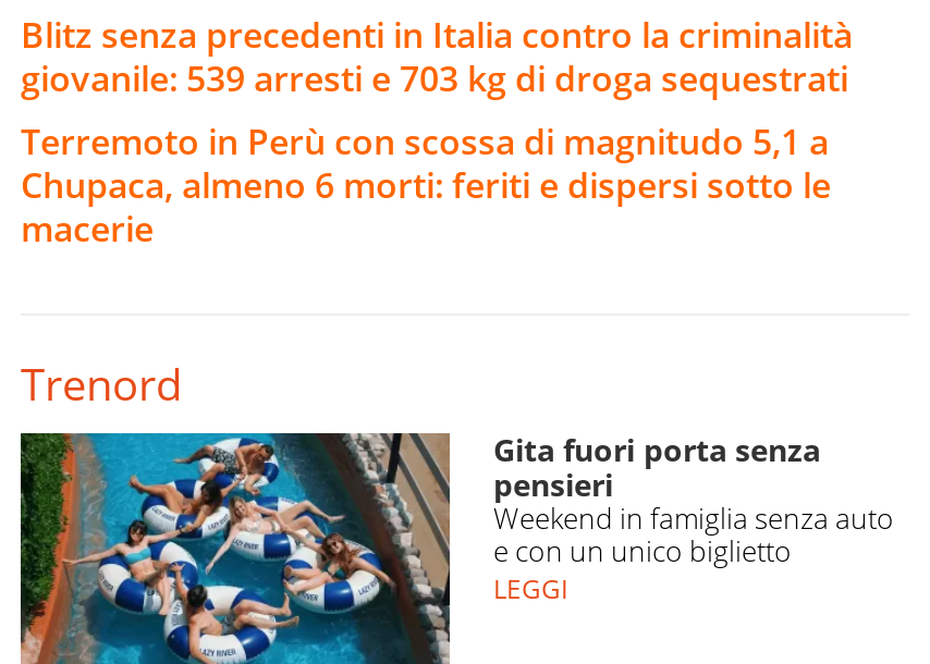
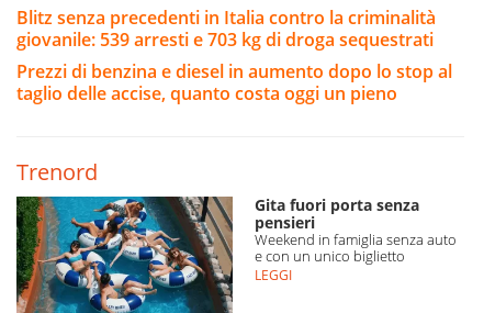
[21,118,831,253] Terremoto in Perù con scossa di magnitudo 5,1 a | Chupaca, almeno 6 morti: feriti e dispersi sotto le | macerie -> [16,60,452,106] Prezzi di benzina e diesel in aumento dopo lo stop al | taglio delle accise, quanto costa oggi un pieno

